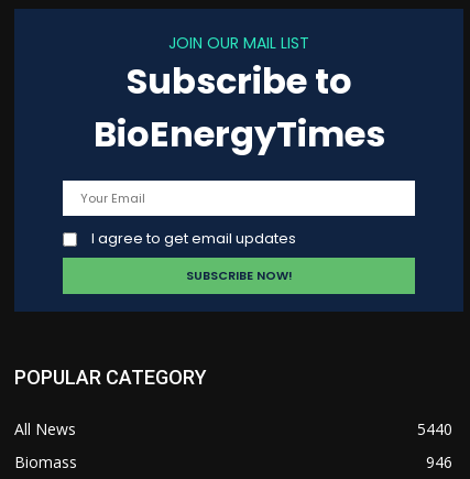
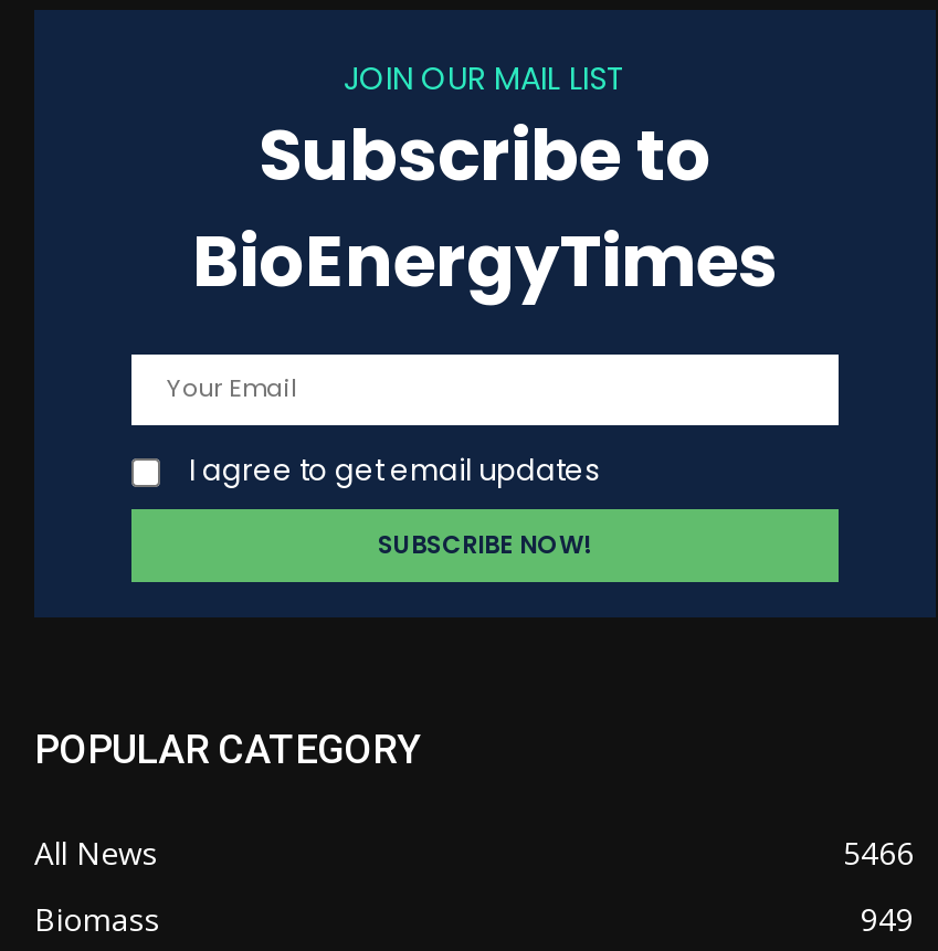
[417,419,452,440] 5440 -> [843,831,914,873] 5466
[426,452,452,473] 946 -> [861,898,914,940] 949

